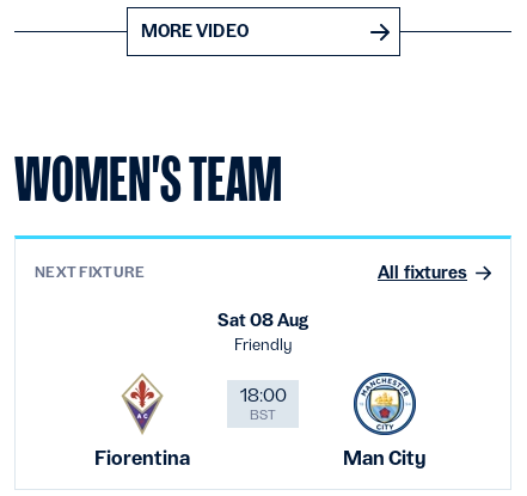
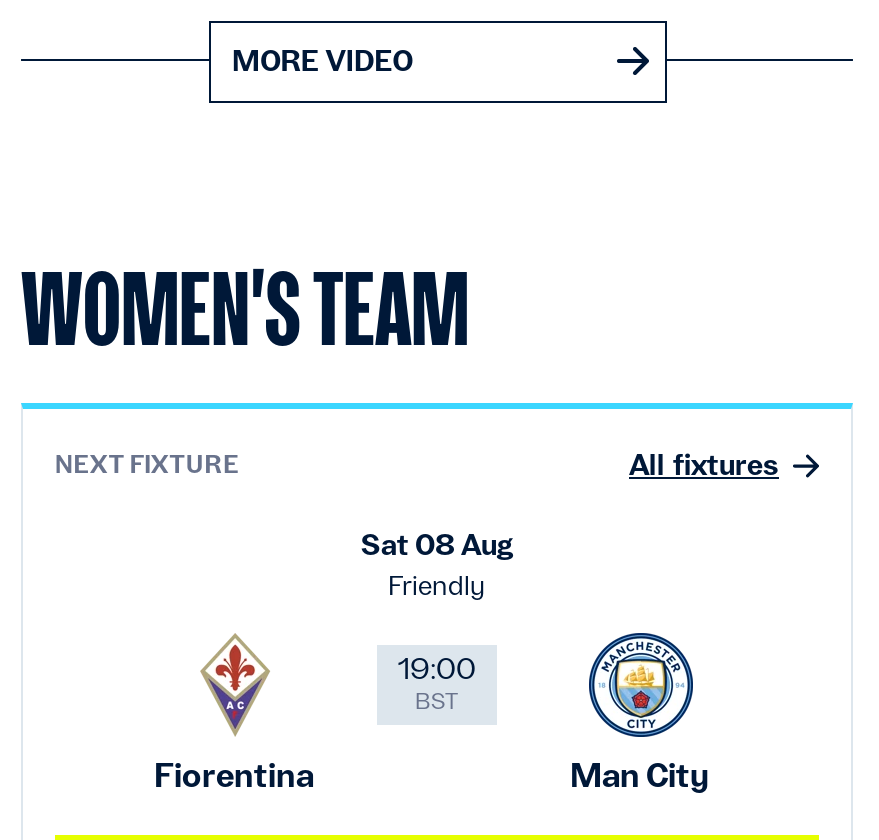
[240,385,286,405] 18:00 -> [398,654,476,686] 19:00

